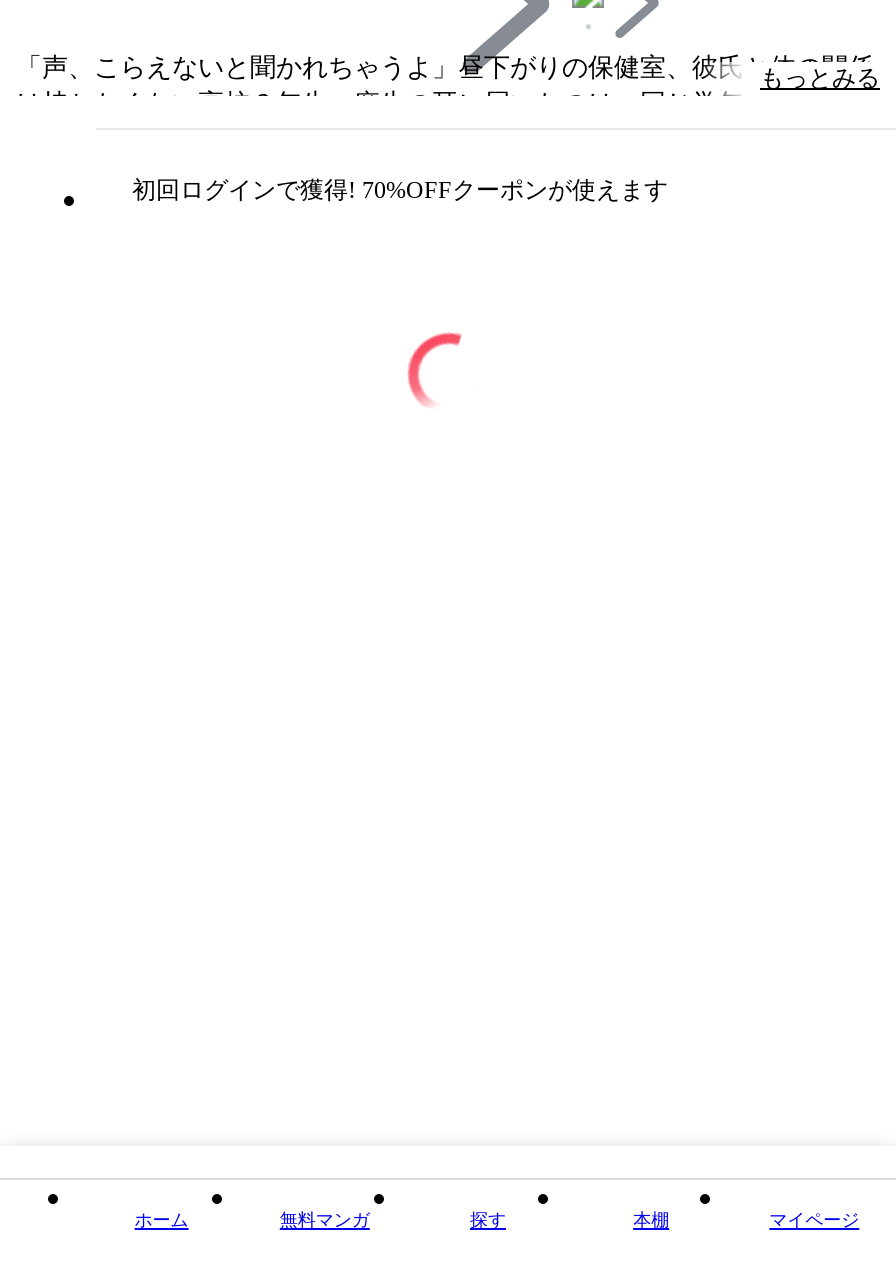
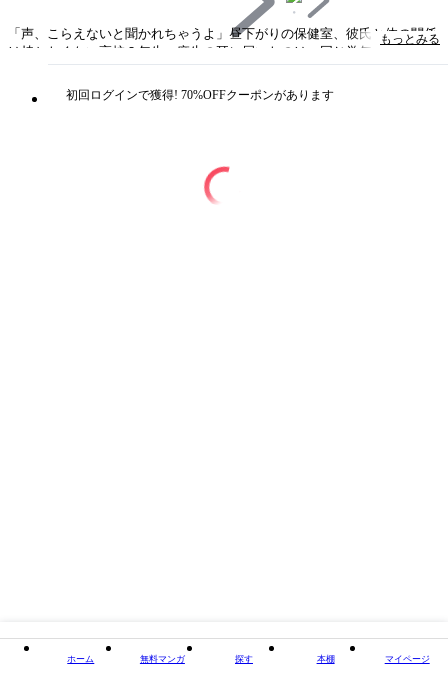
[132,176,668,204] 初回ログインで獲得! 70%OFFクーポンが使えます -> [66,88,334,102] 初回ログインで獲得! 70%OFFクーポンがあります

